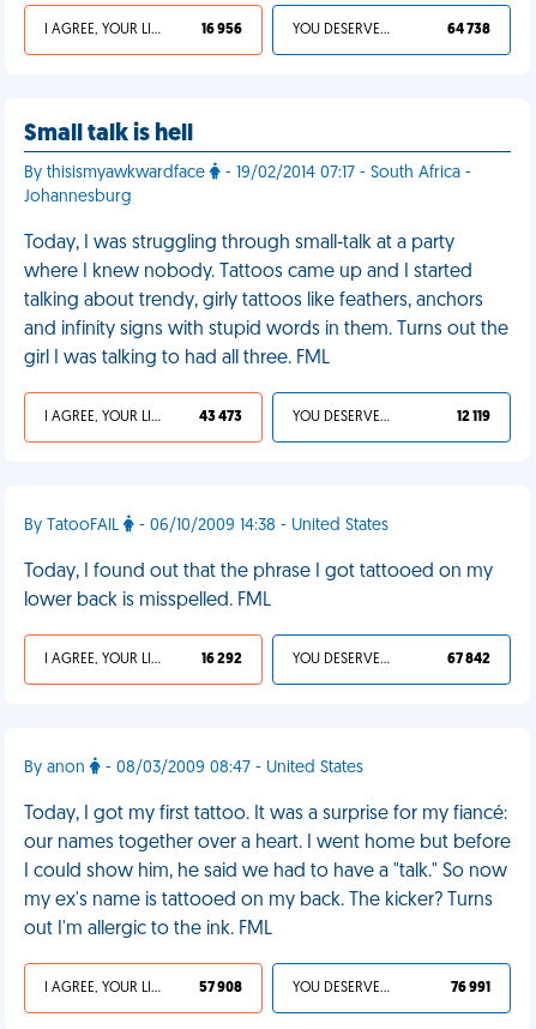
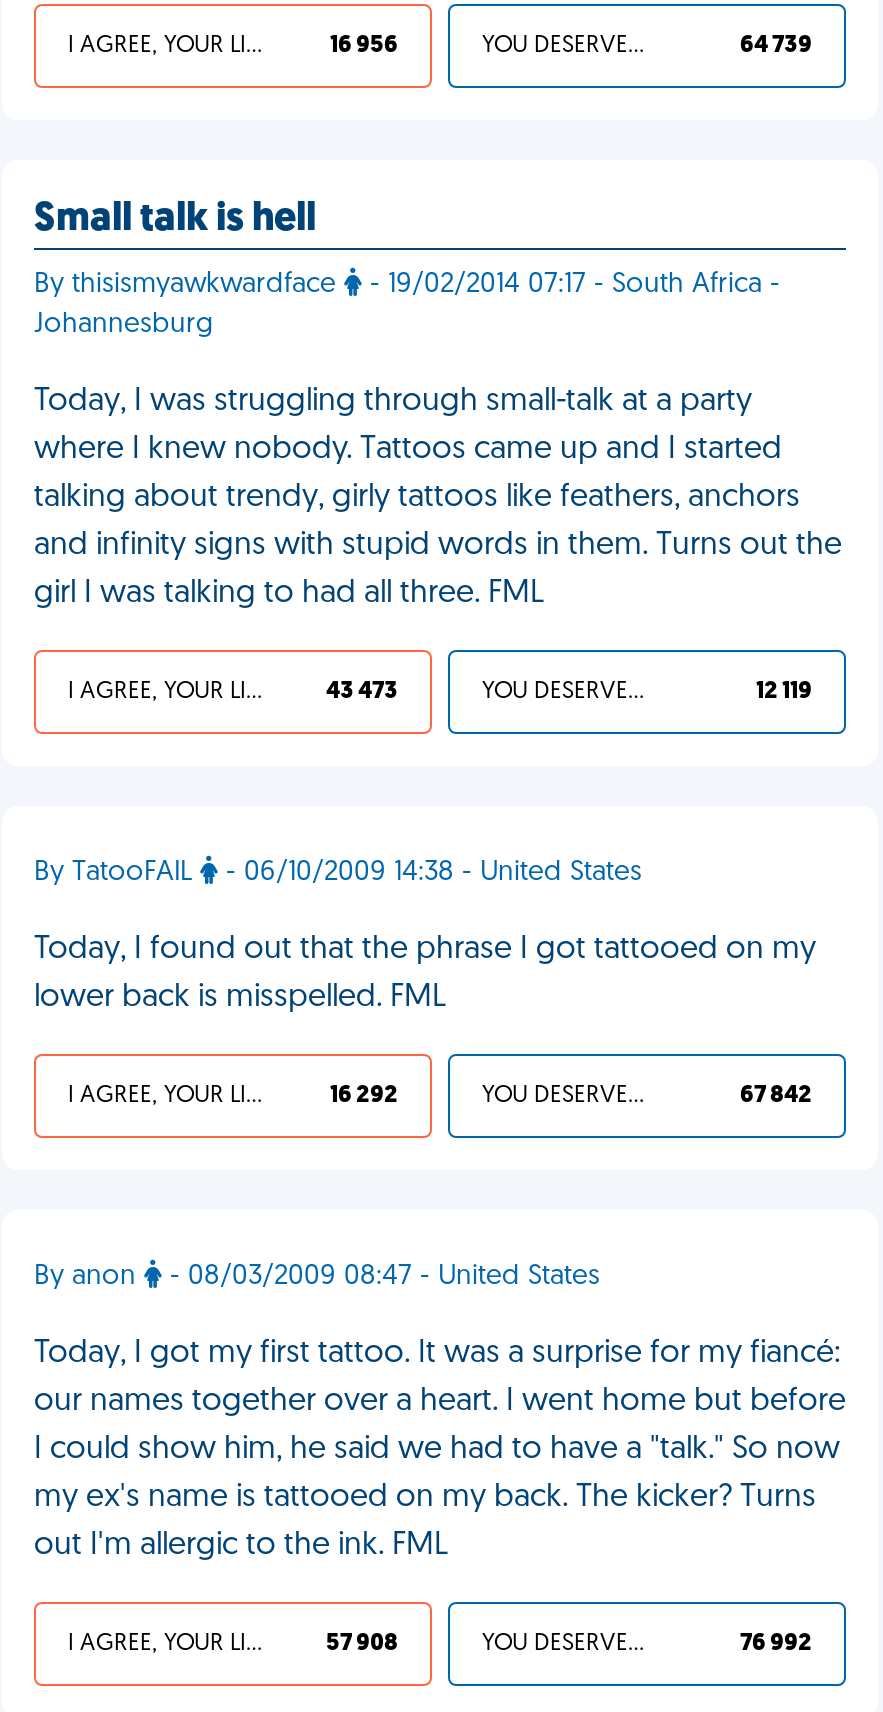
[447,23,490,37] 64 738 -> [740,34,812,58] 64 739
[451,981,490,995] 76 991 -> [740,1632,812,1656] 76 992

